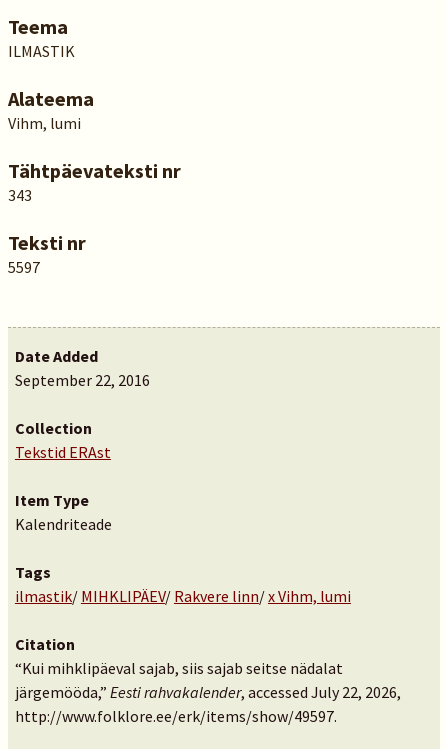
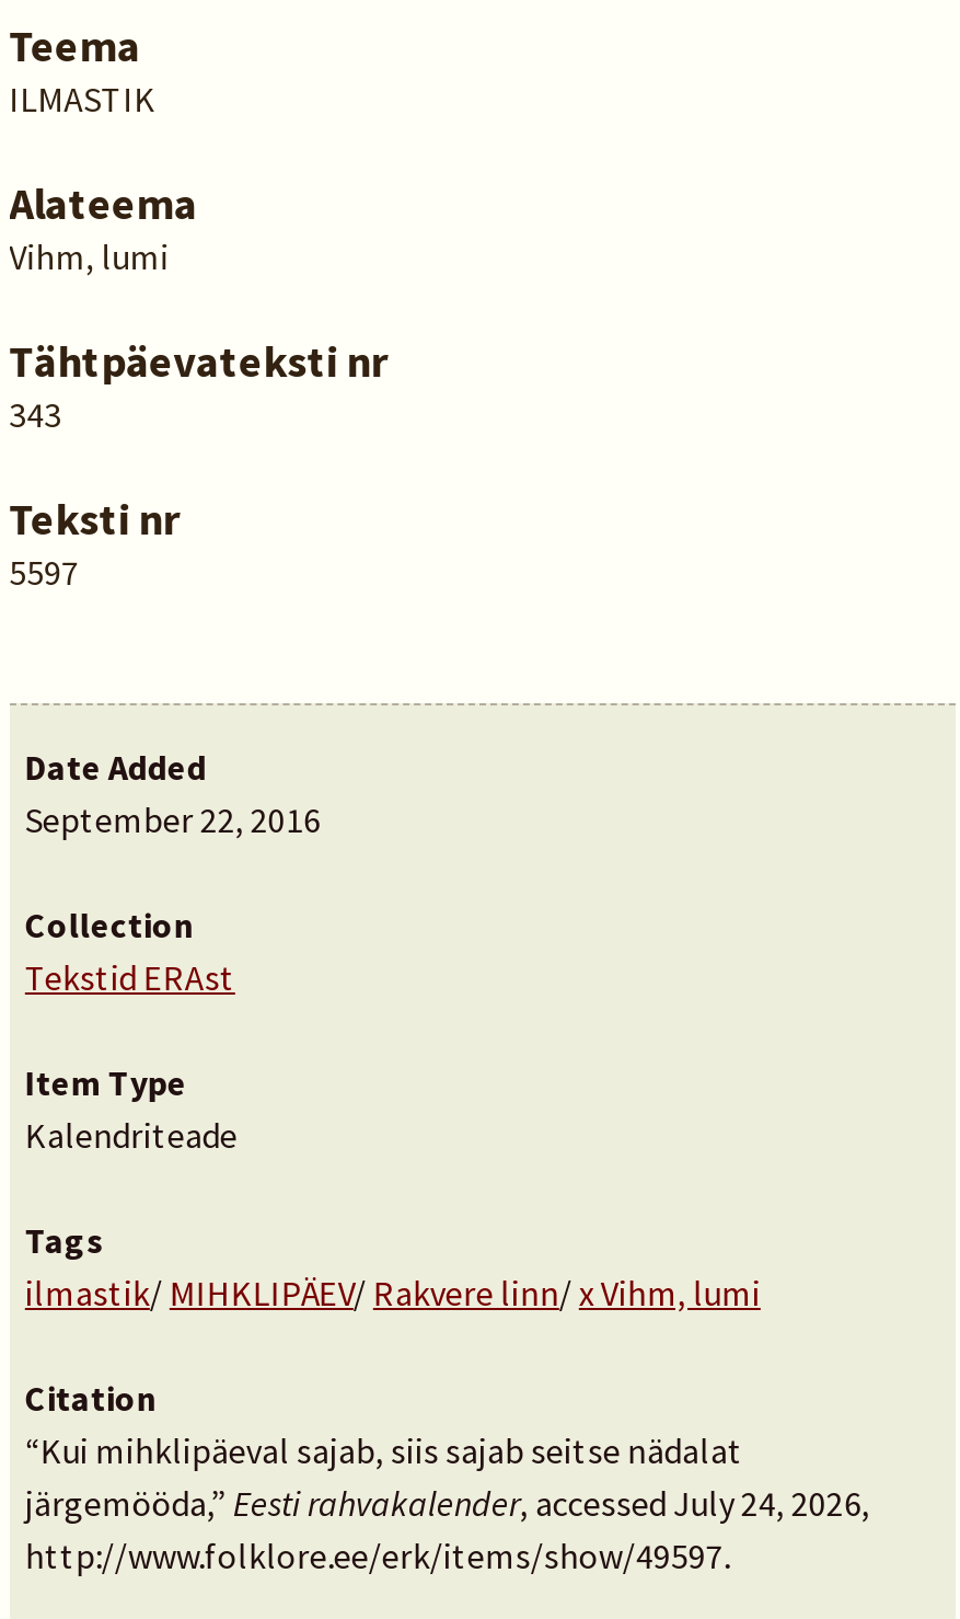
[15,682,401,702] järgemööda,” Eesti rahvakalender, accessed July 22, 2026, -> [25,1481,870,1525] järgemööda,” Eesti rahvakalender, accessed July 24, 2026,

